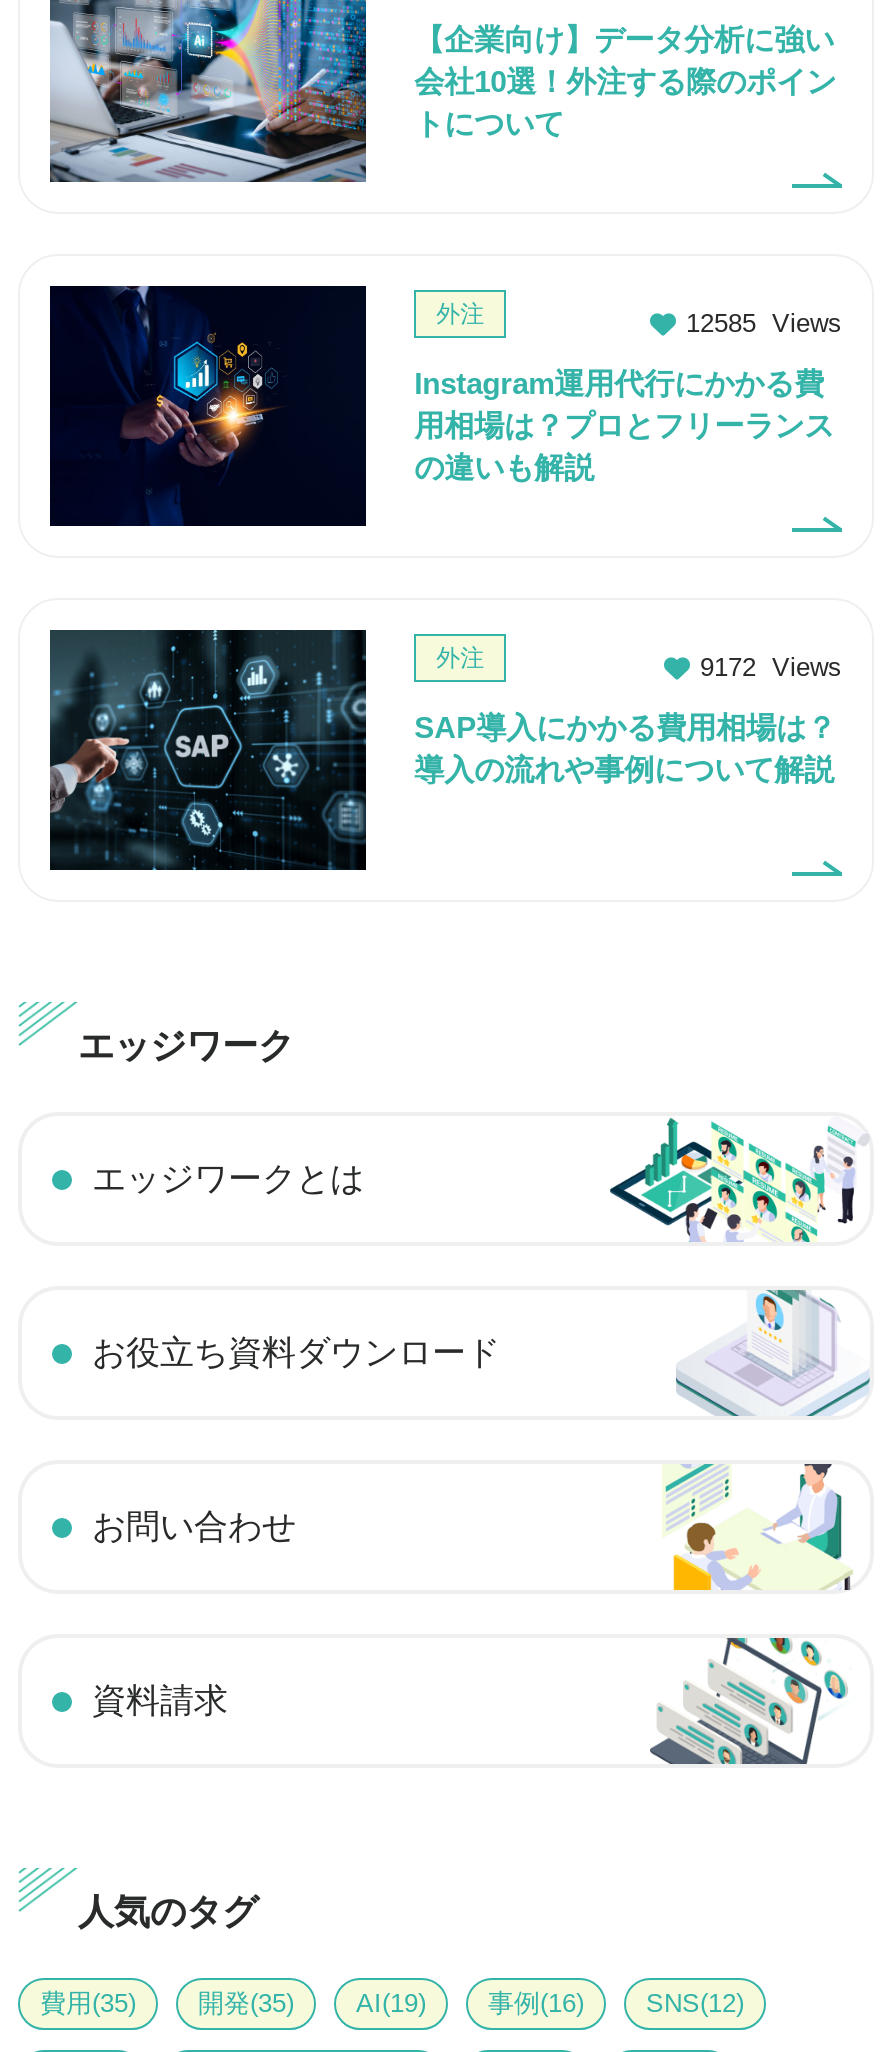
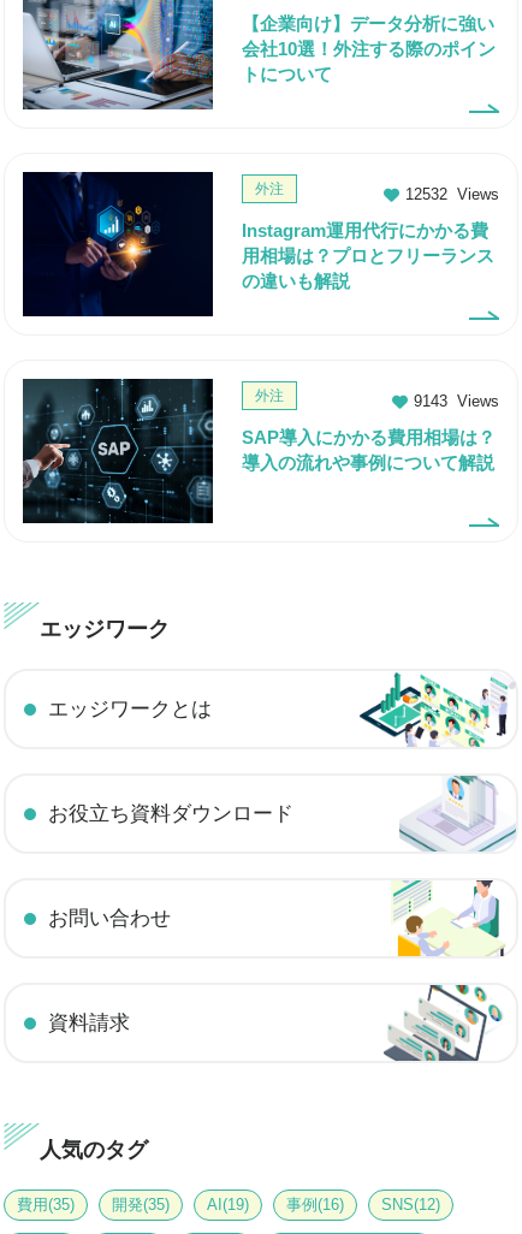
[686,308,842,338] 12585 Views -> [405,185,499,203] 12532 Views
[700,652,842,682] 9172 Views -> [414,392,499,410] 9143 Views

